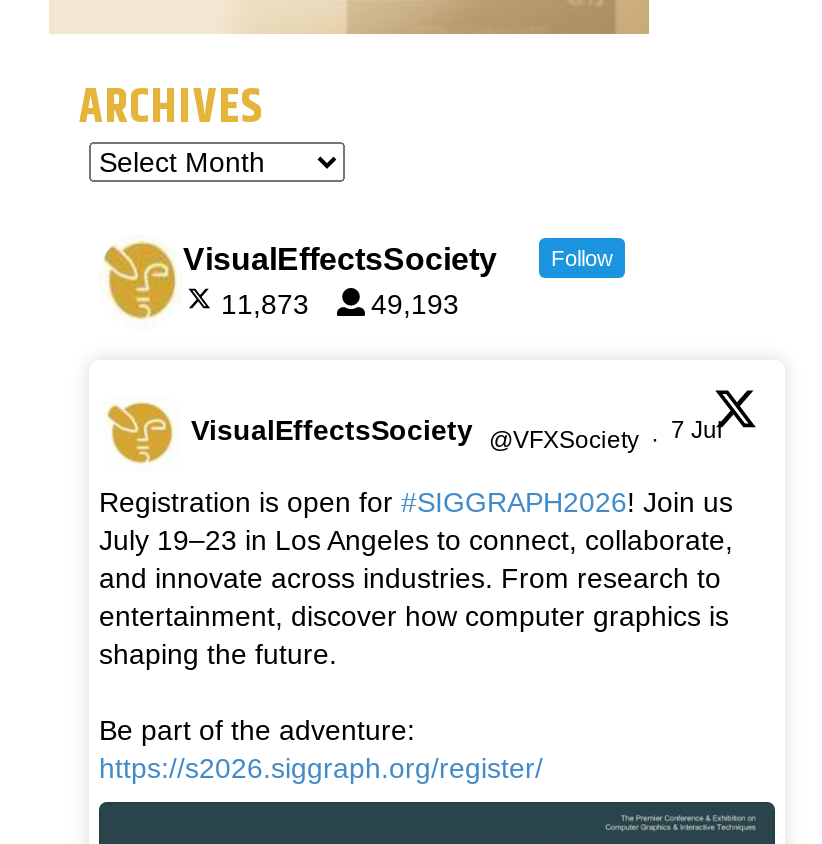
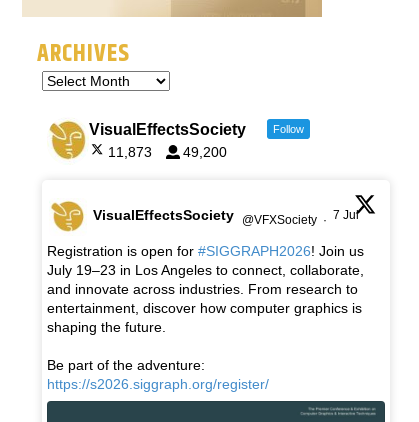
[221,288,459,320] 11,873 49,193 -> [108,144,227,160] 11,873 49,200

